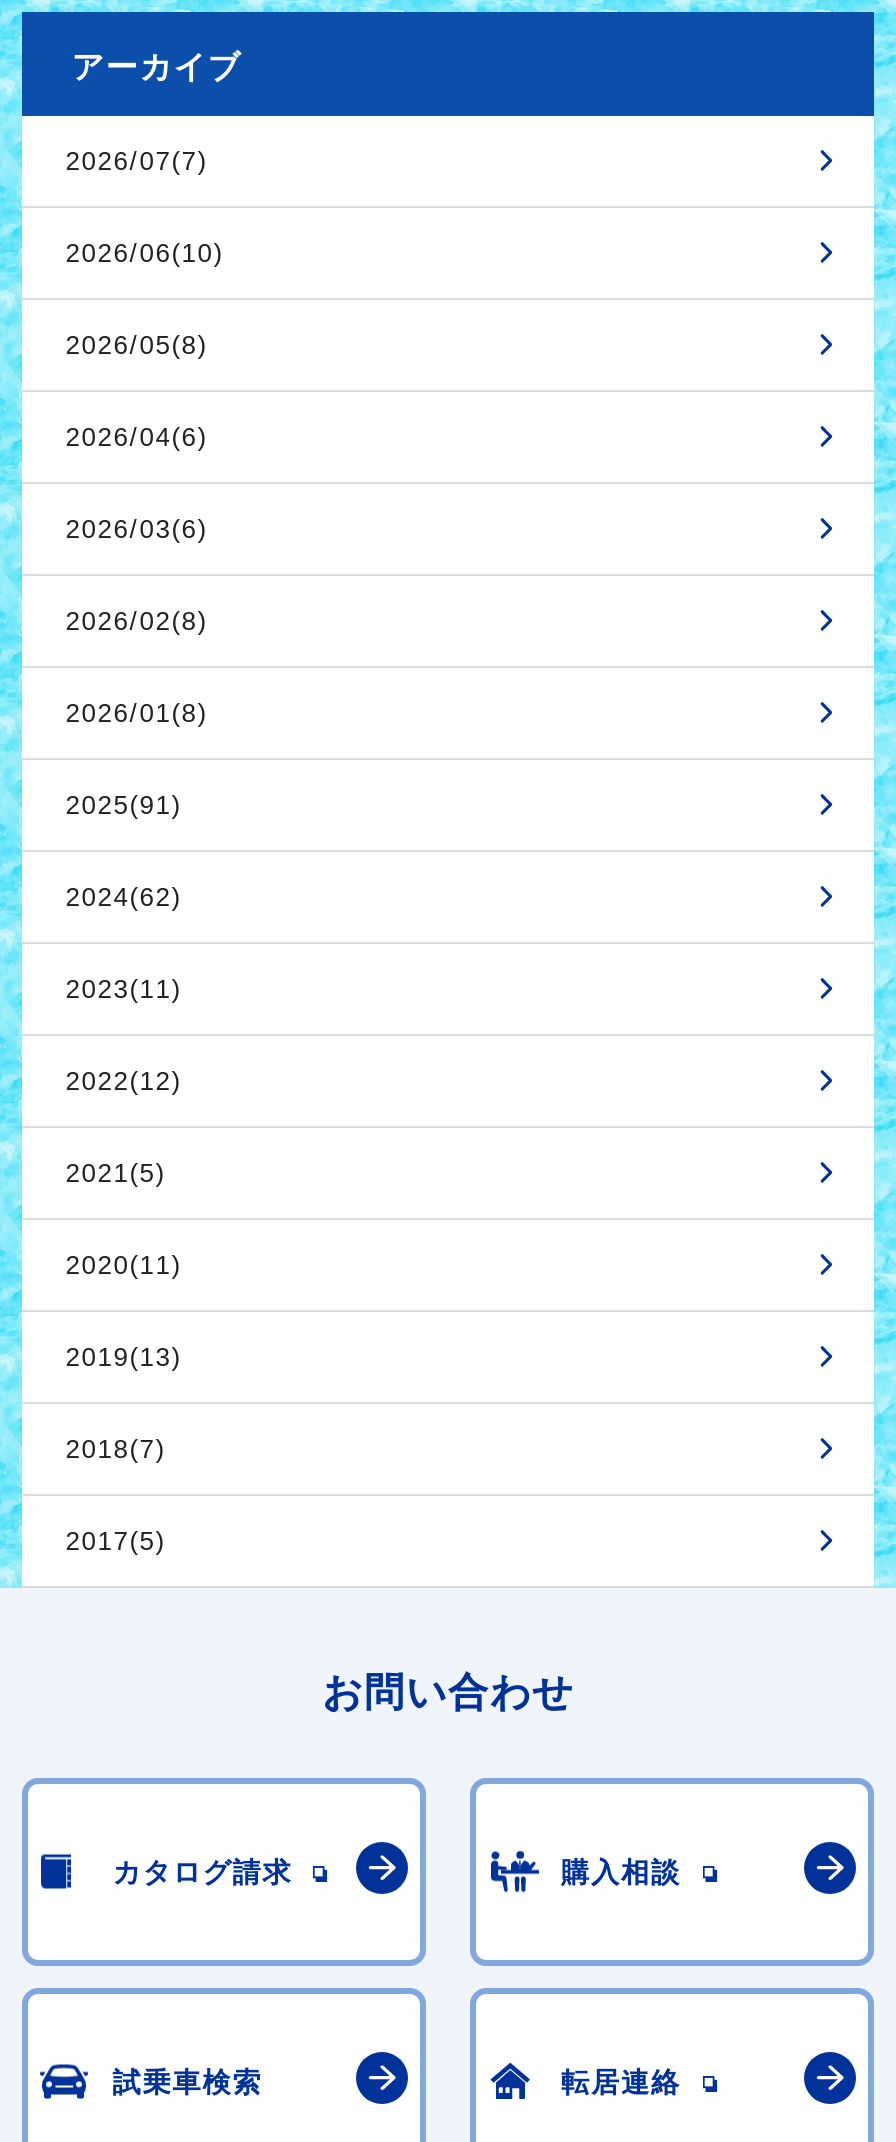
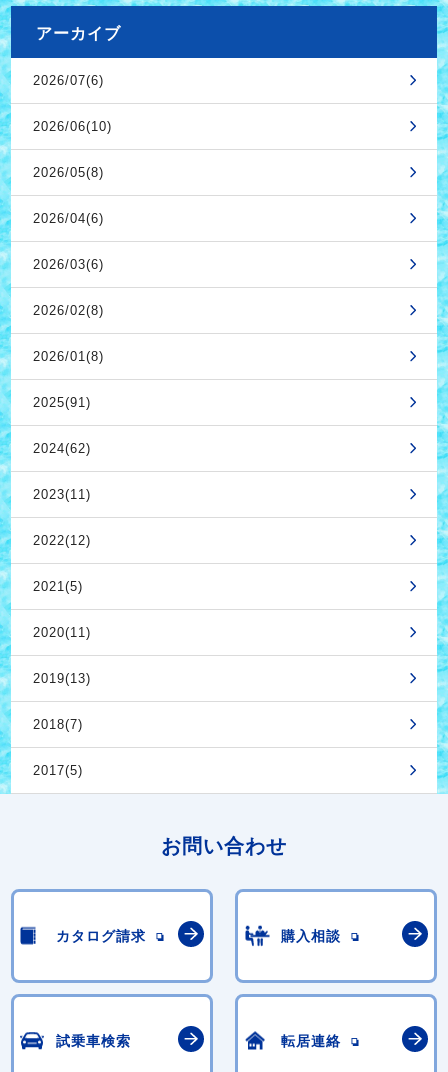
[66,146,208,176] 2026/07(7) -> [33,73,104,88] 2026/07(6)

